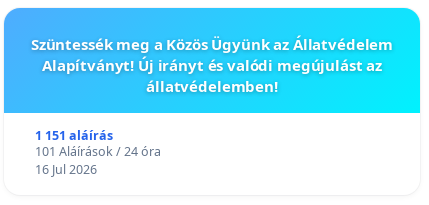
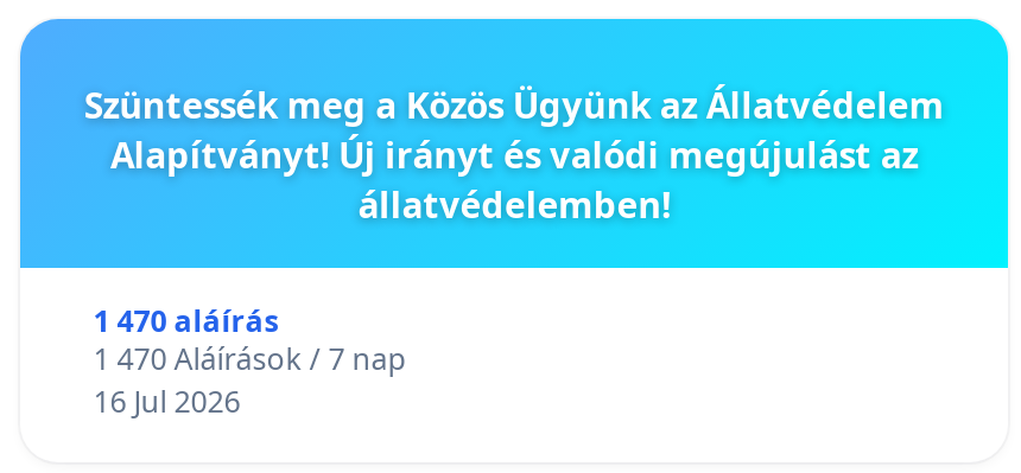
[35,127,113,144] 1 151 aláírás -> [93,300,279,341] 1 470 aláírás
[35,143,161,160] 101 Aláírások / 24 óra -> [93,338,407,379] 1 470 Aláírások / 7 nap

